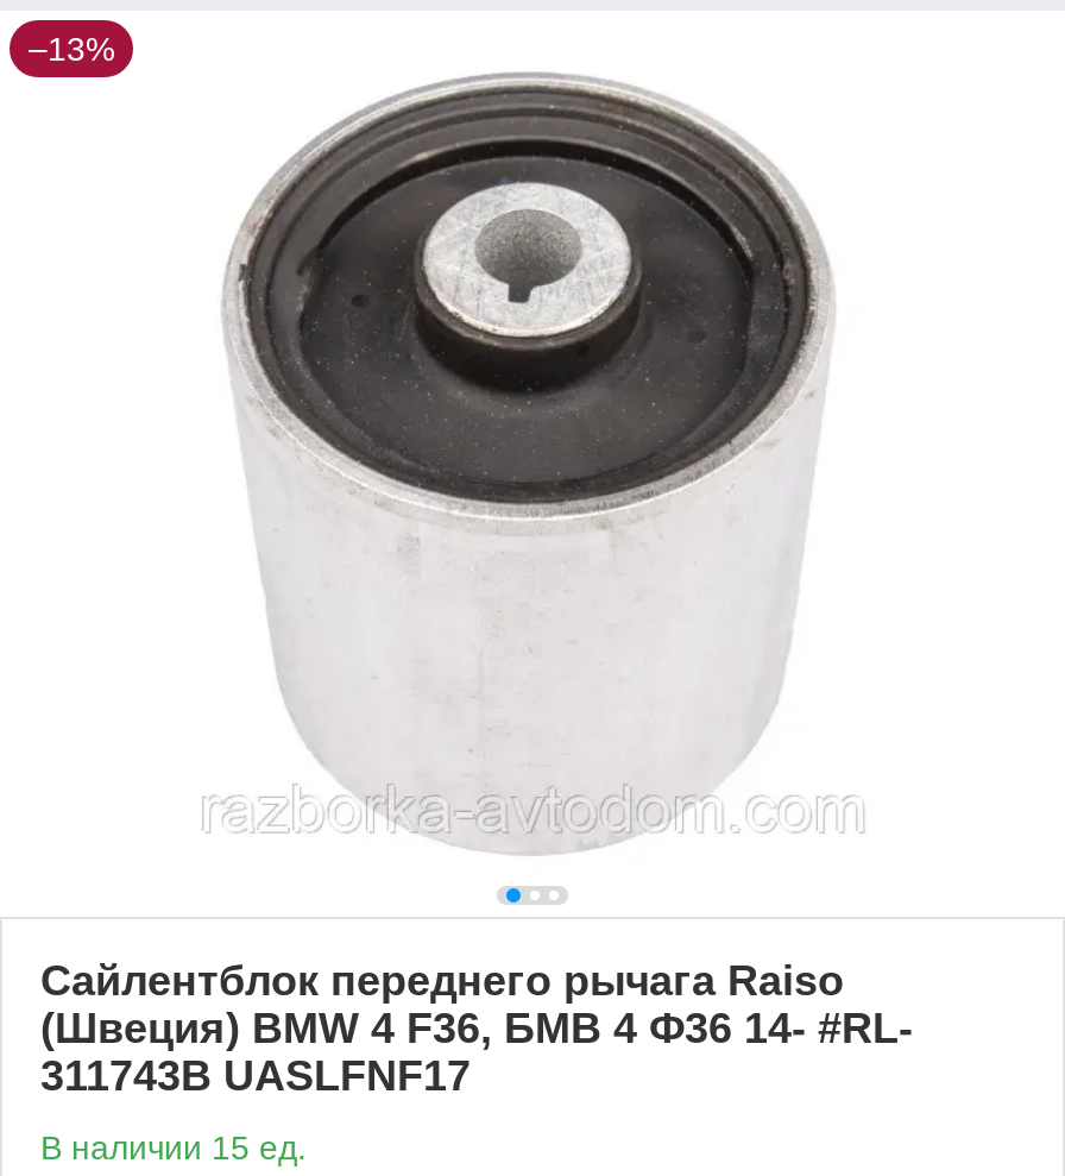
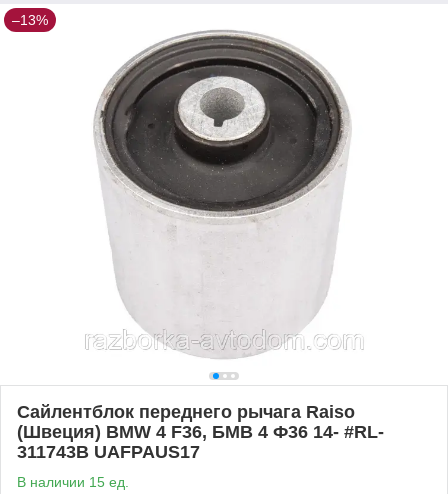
[40,1052,471,1099] 311743B UASLFNF17 -> [17,442,200,462] 311743B UAFPAUS17

